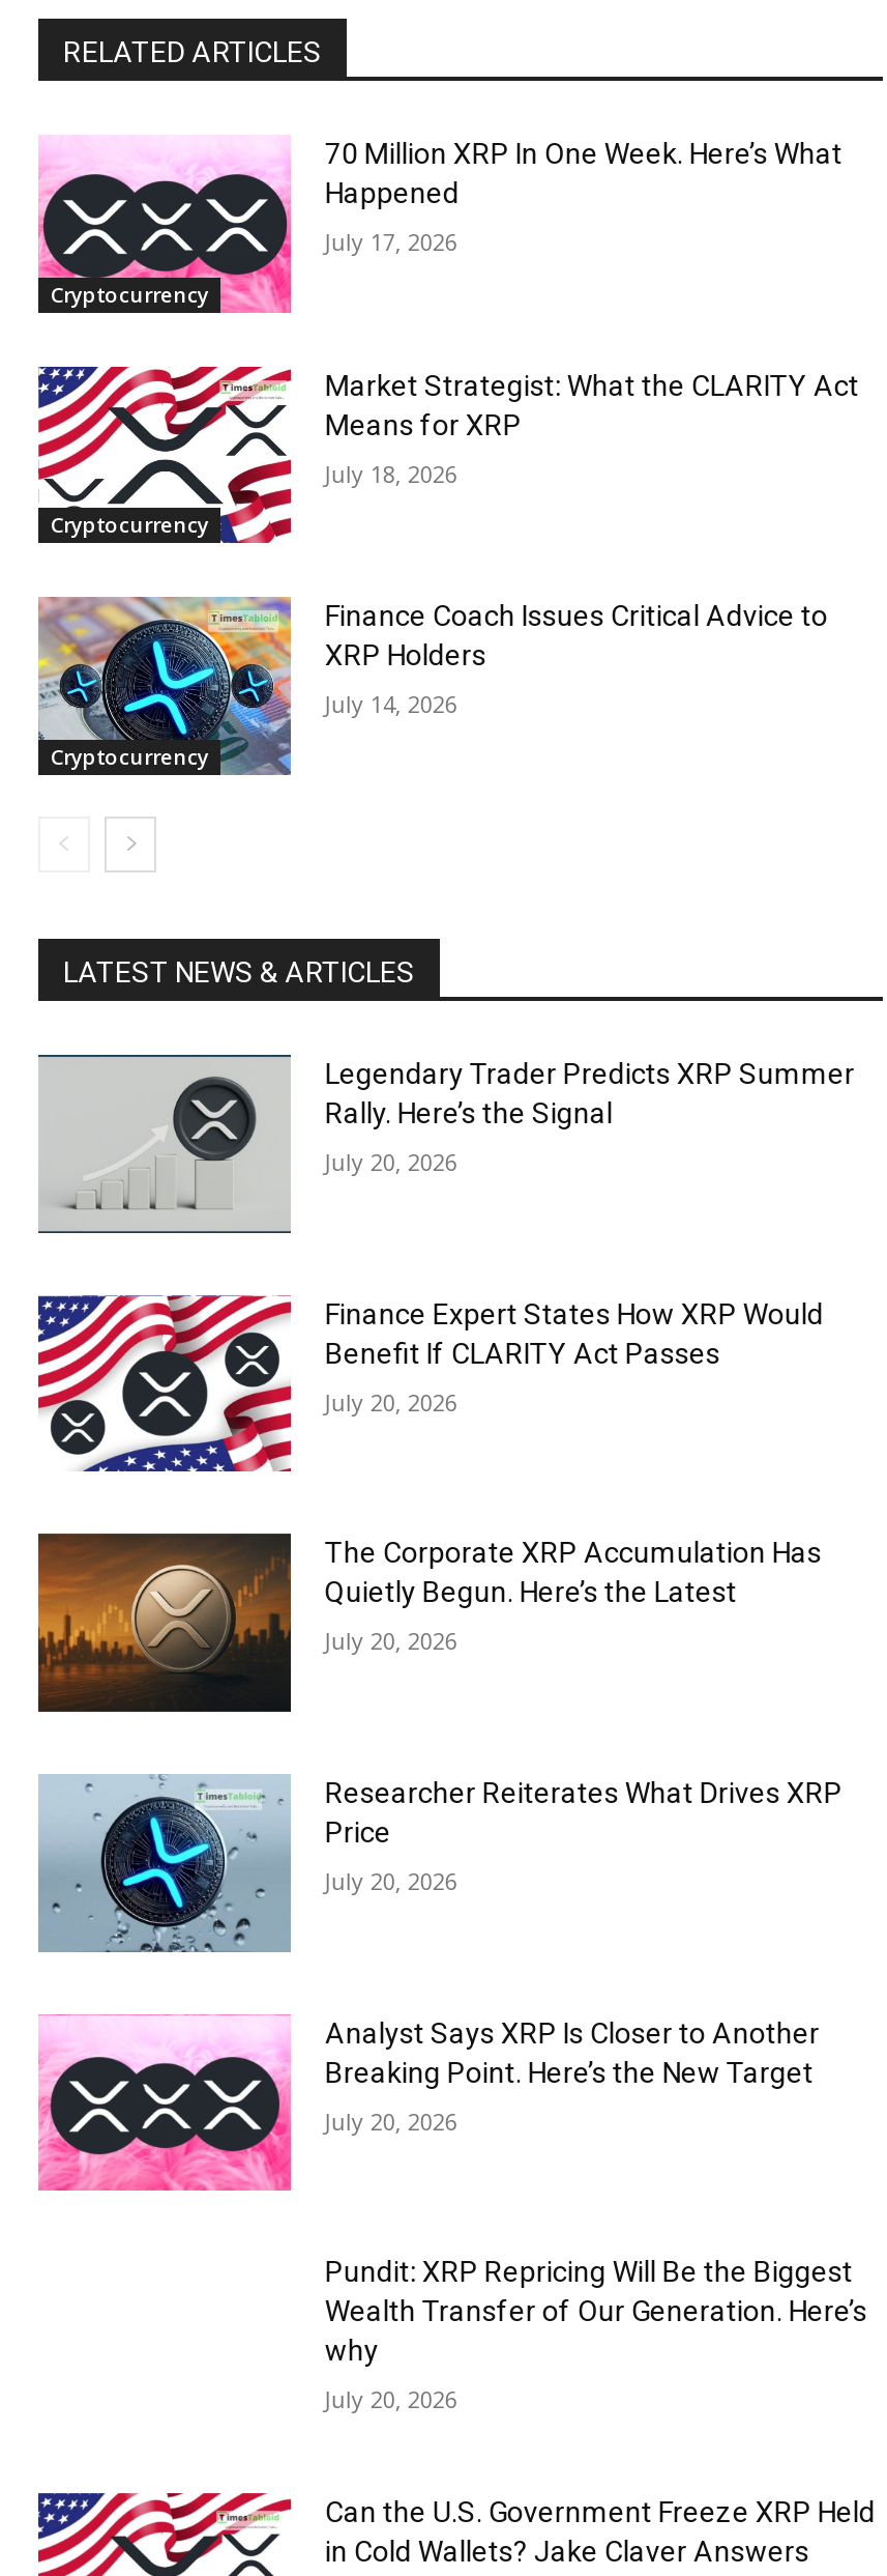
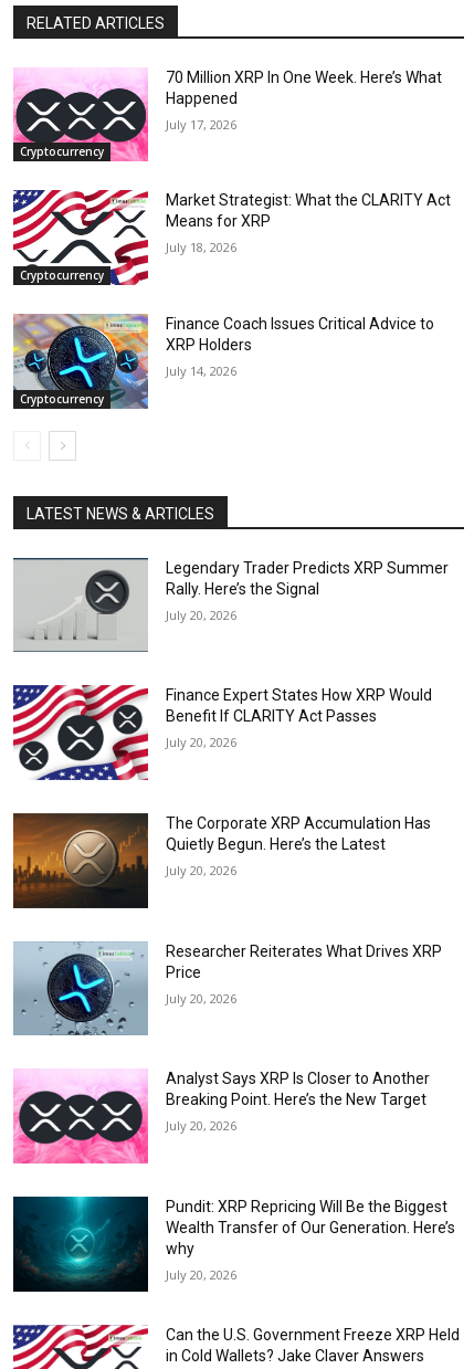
none -> [12,1196,149,1293] [image]

